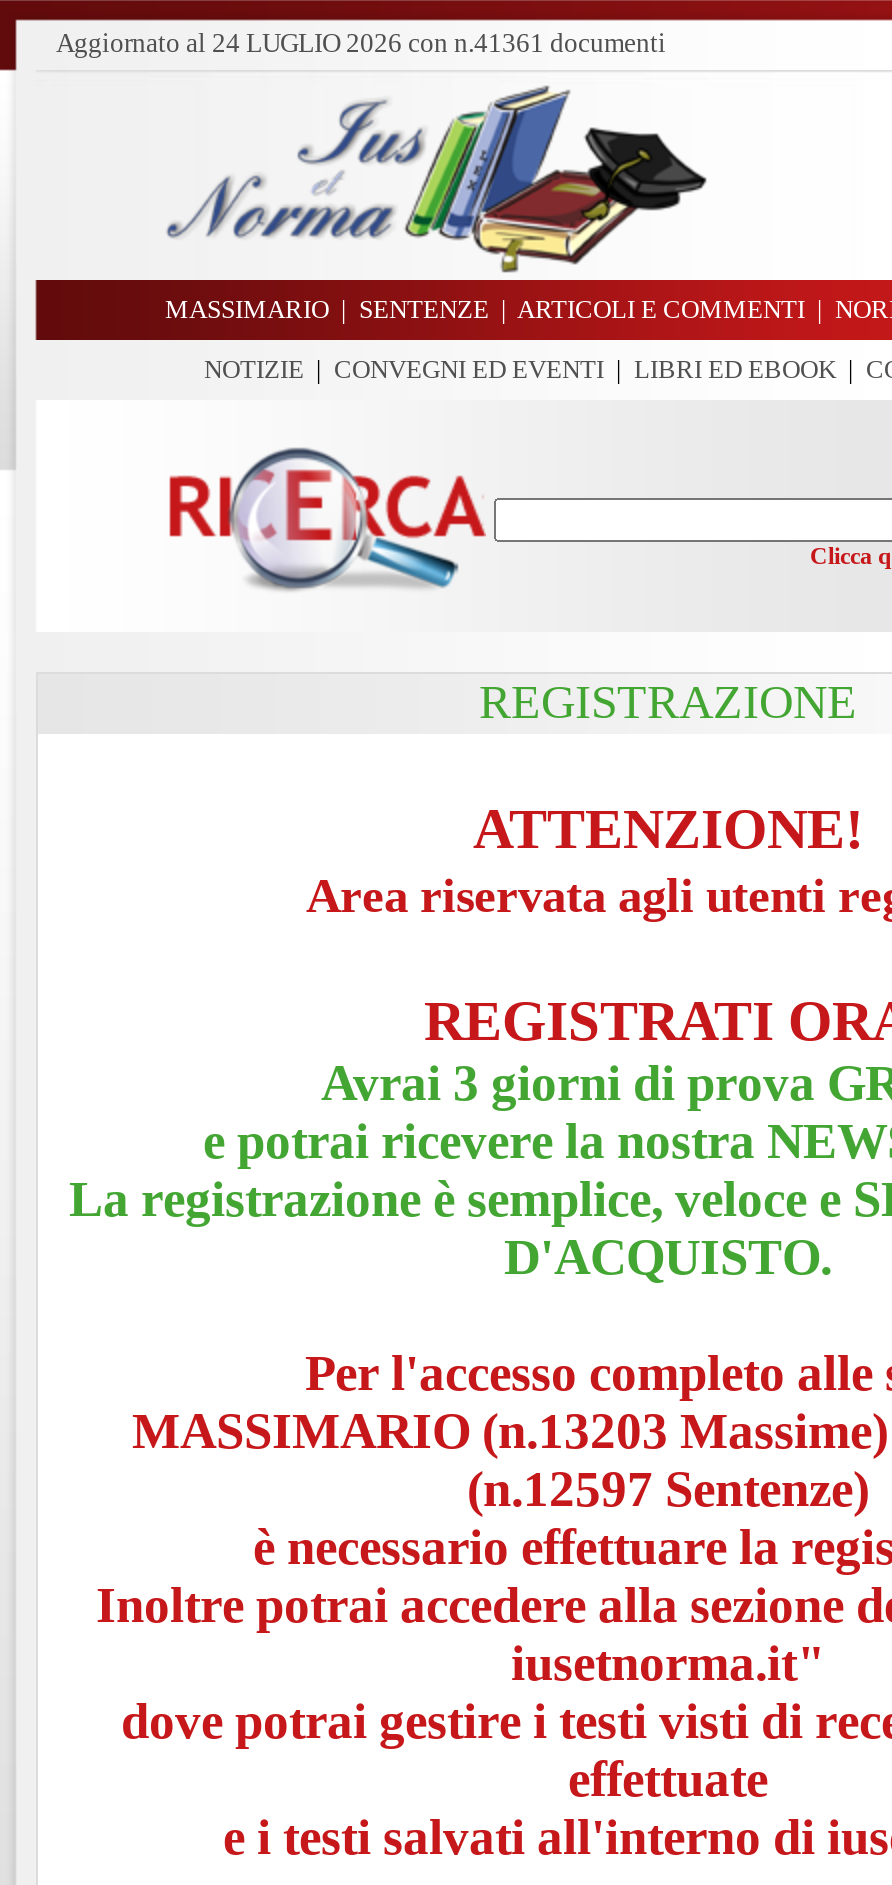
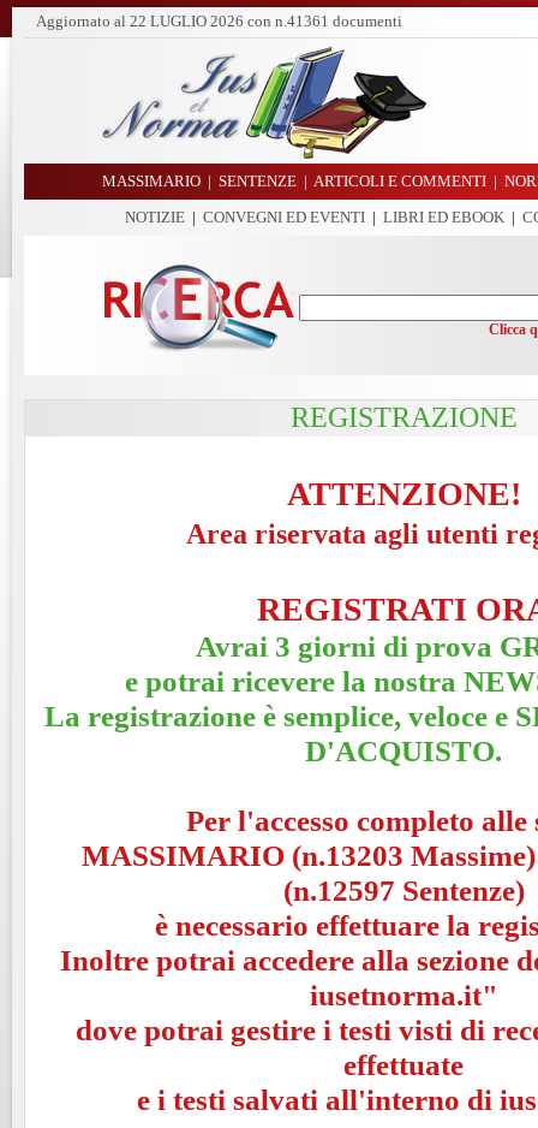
[56,28,666,58] Aggiornato al 24 LUGLIO 2026 con n.41361 documenti -> [36,12,402,30] Aggiornato al 22 LUGLIO 2026 con n.41361 documenti

